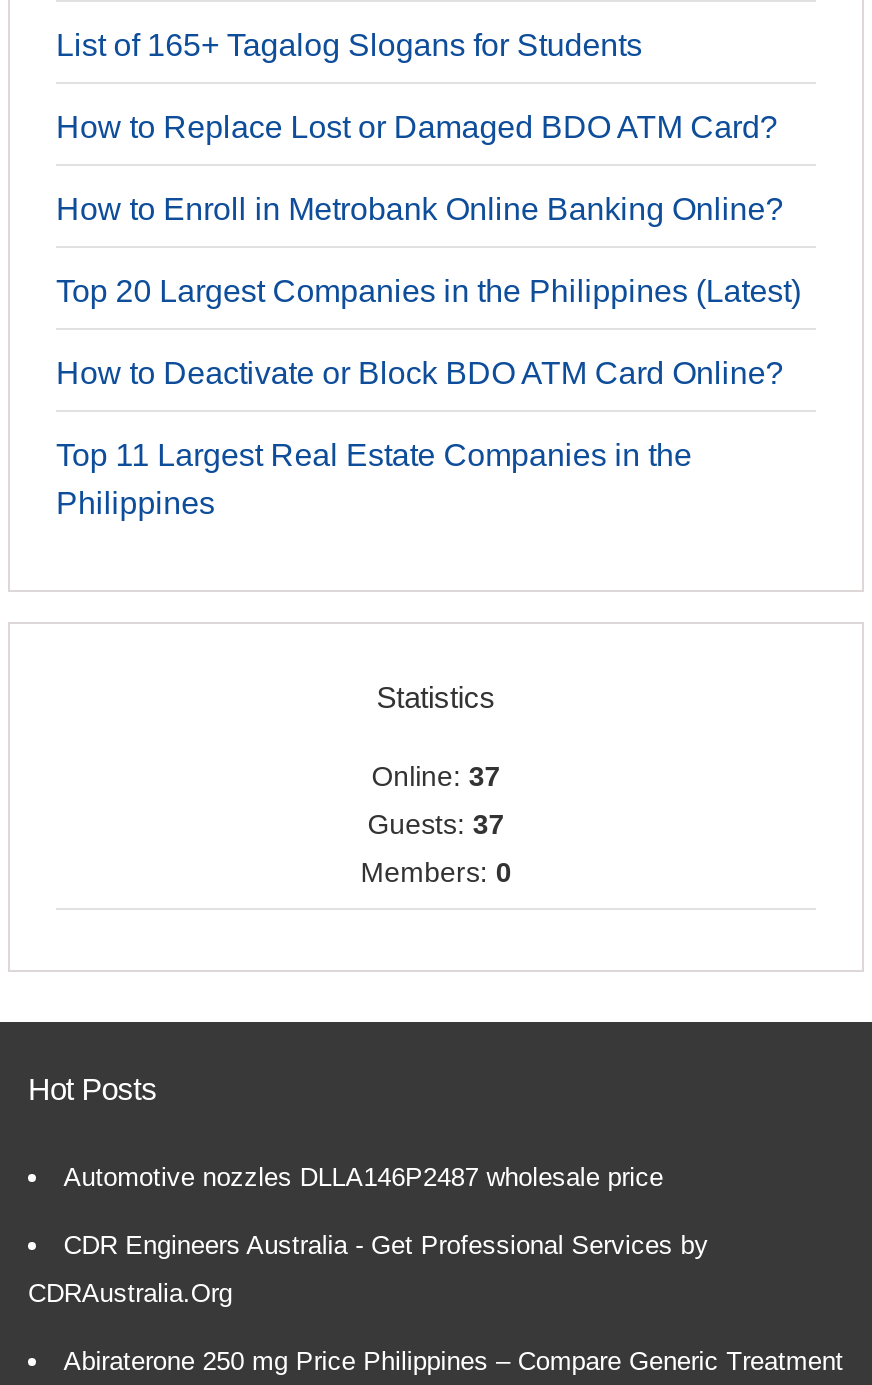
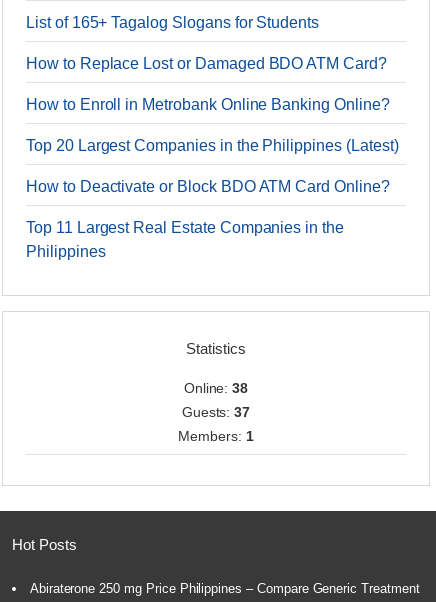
[371,760,501,792] Online: 37 -> [184,380,248,396] Online: 38
[360,856,512,888] Members: 0 -> [178,428,254,444] Members: 1
[28,1162,708,1308] Automotive nozzles DLLA146P2487 wholesale price | CDR Engineers Australia - Get Professional Services by | CDRAustralia.Org -> none

